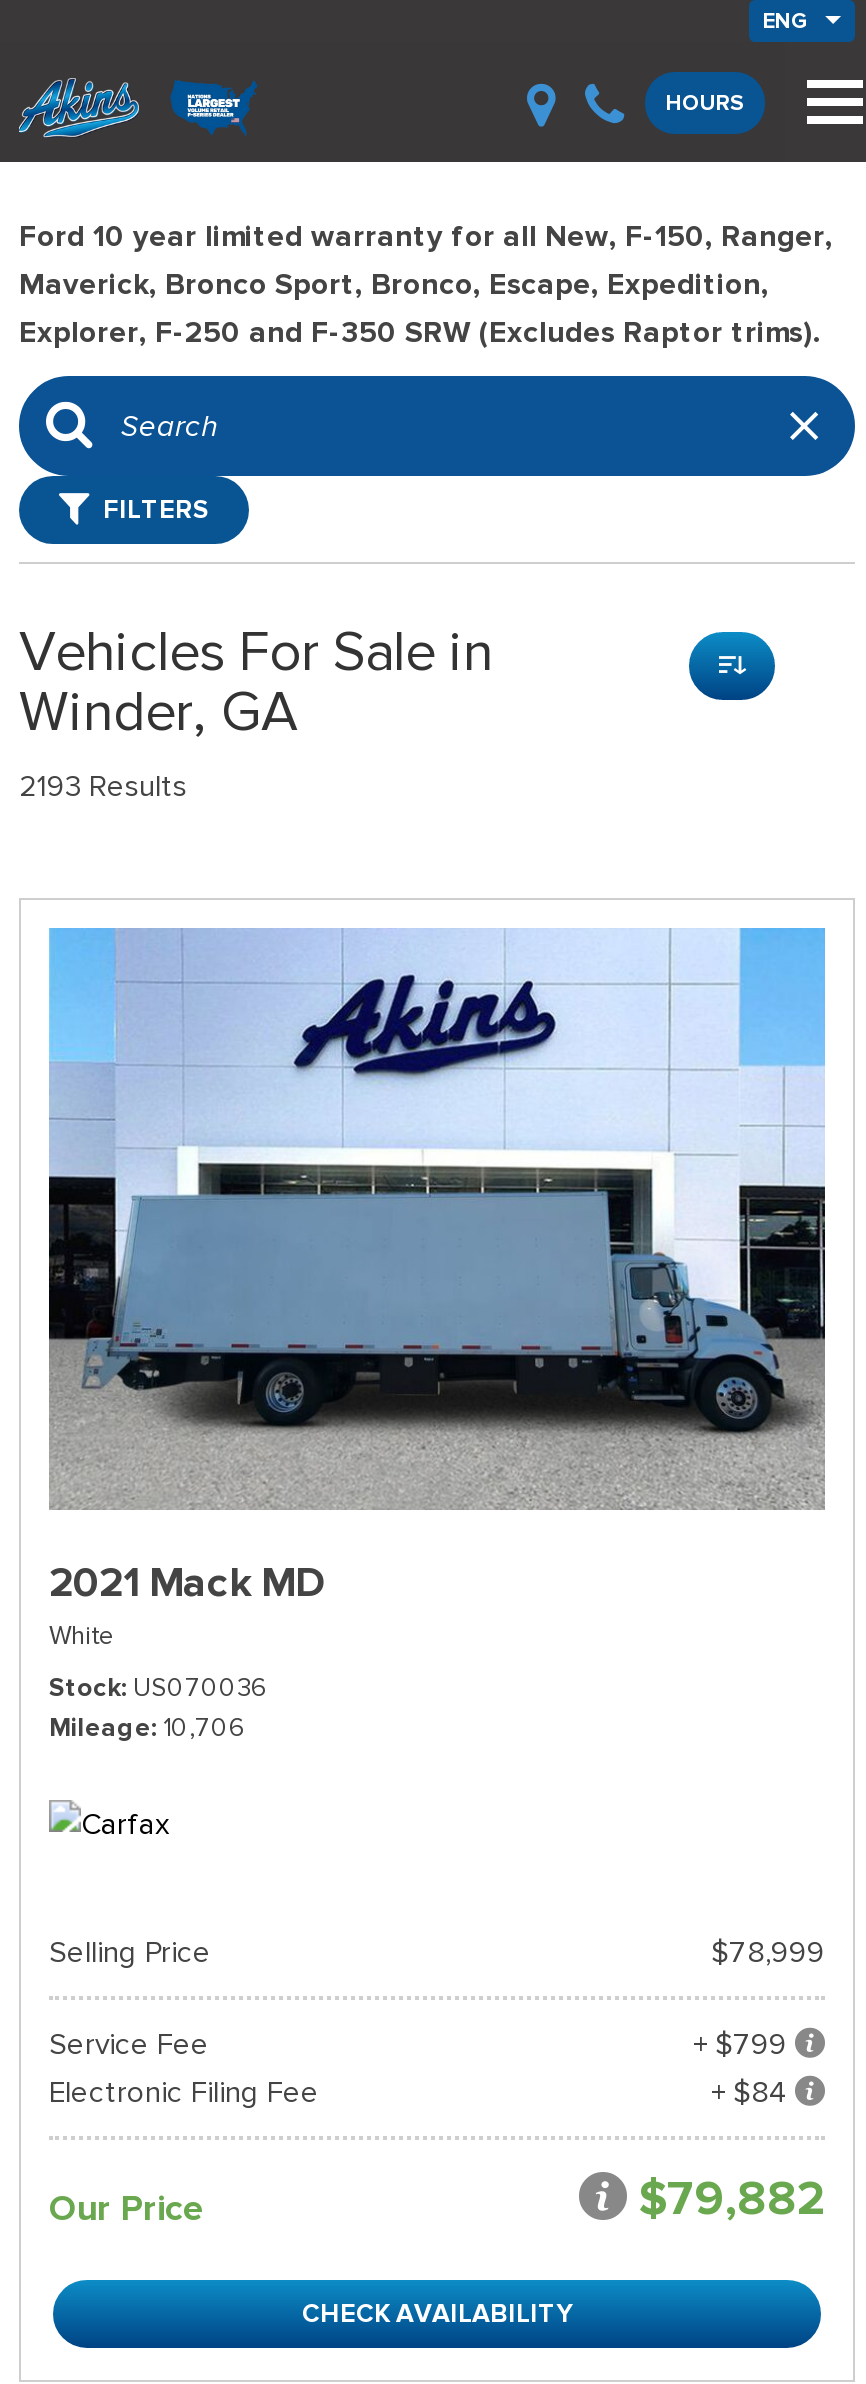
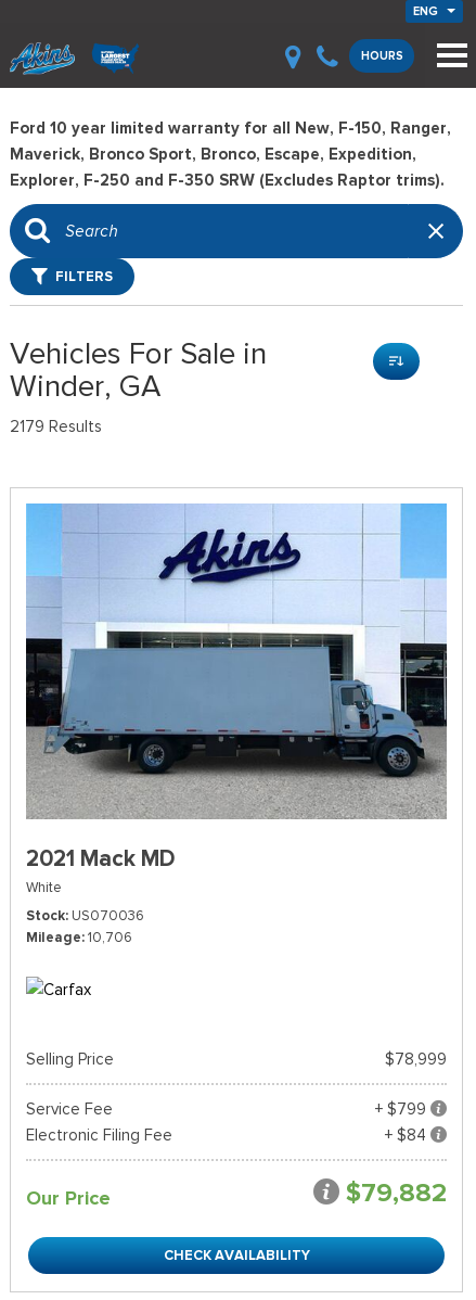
[19,768,187,804] 2193 Results -> [10,417,102,436] 2179 Results

